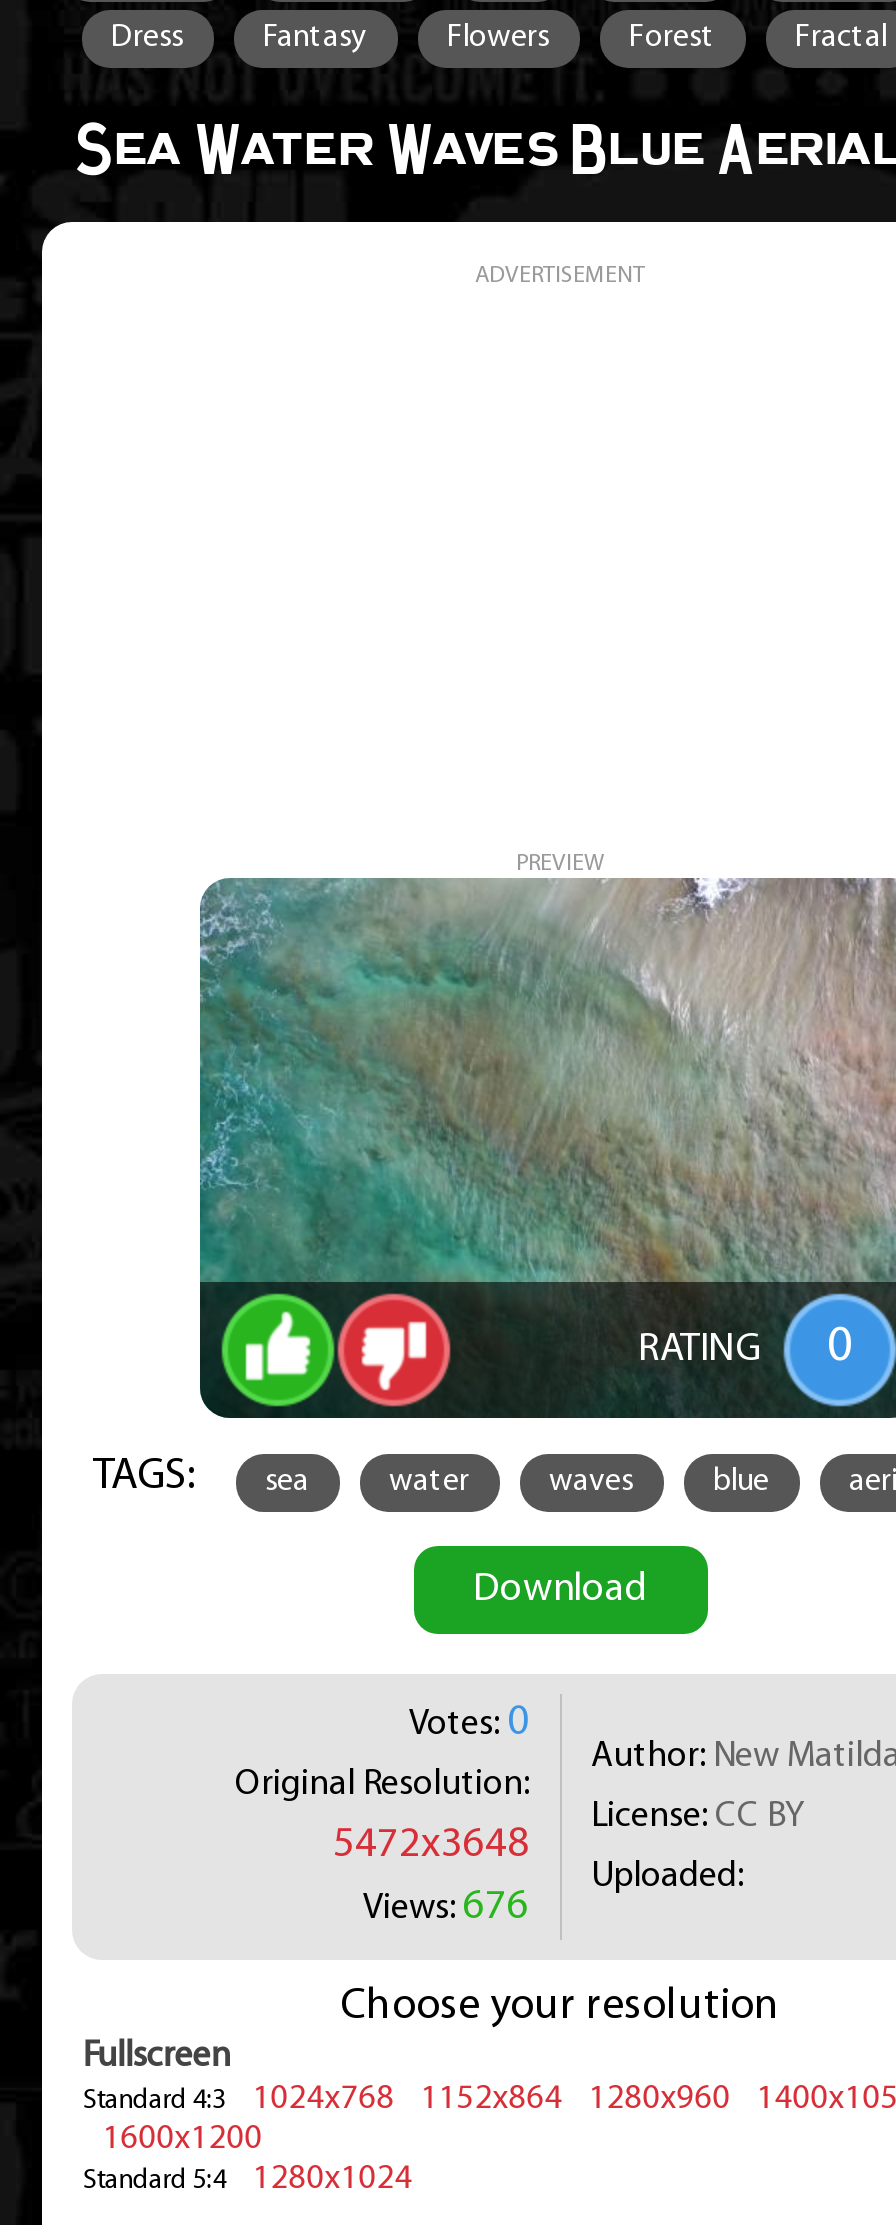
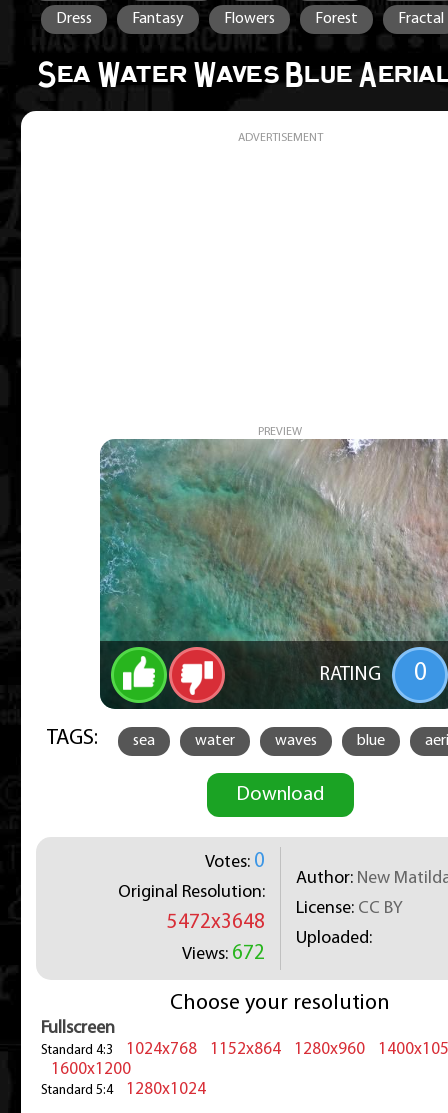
[363,1886,529,1928] Views: 676 -> [181,943,264,964] Views: 672

